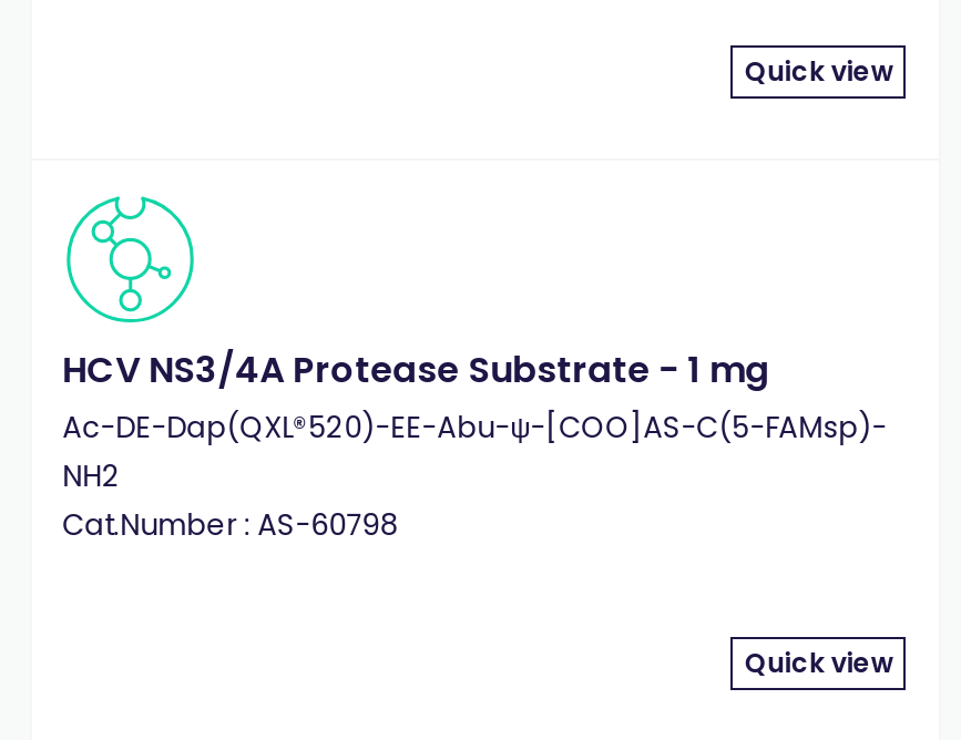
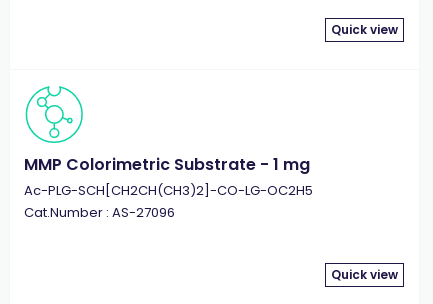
[63,345,887,546] HCV NS3/4A Protease Substrate - 1 mg | Ac-DE-Dap(QXL®520)-EE-Abu-ψ-[COO]AS-C(5-FAMsp)- | NH2 | Cat.Number : AS-60798 -> [24,153,313,222] MMP Colorimetric Substrate - 1 mg | Ac-PLG-SCH[CH2CH(CH3)2]-CO-LG-OC2H5 | Cat.Number : AS-27096

